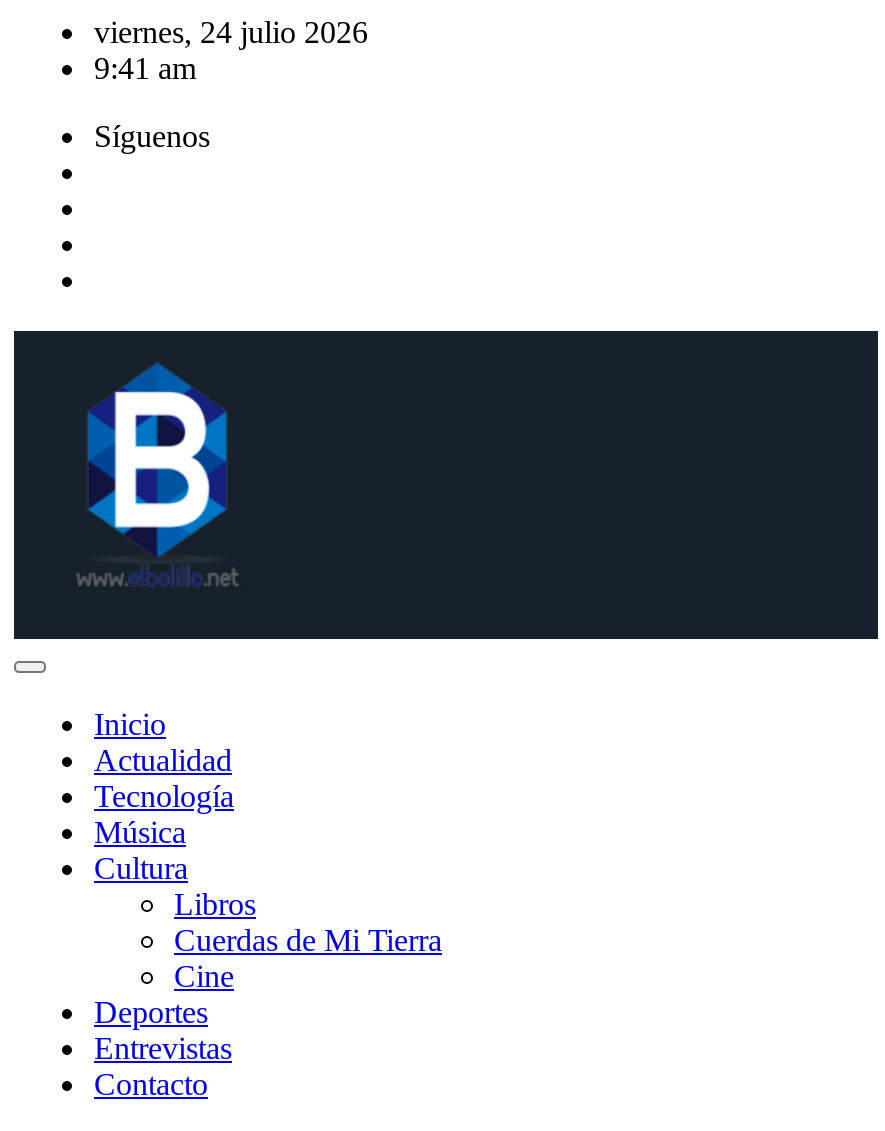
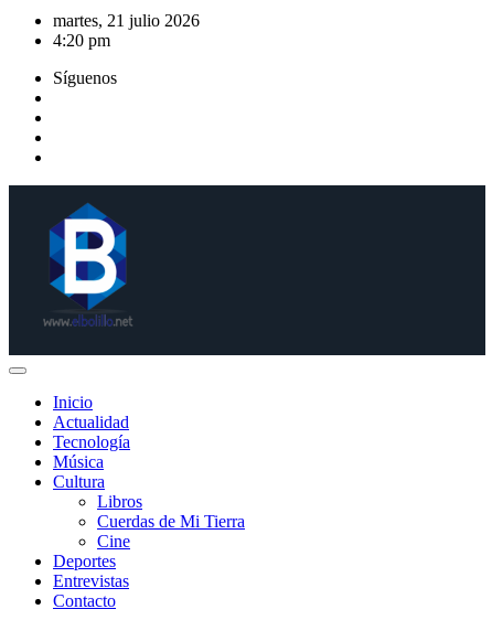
[94,15,368,85] viernes, 24 julio 2026 | 9:41 am -> [53,11,200,50] martes, 21 julio 2026 | 4:20 pm

